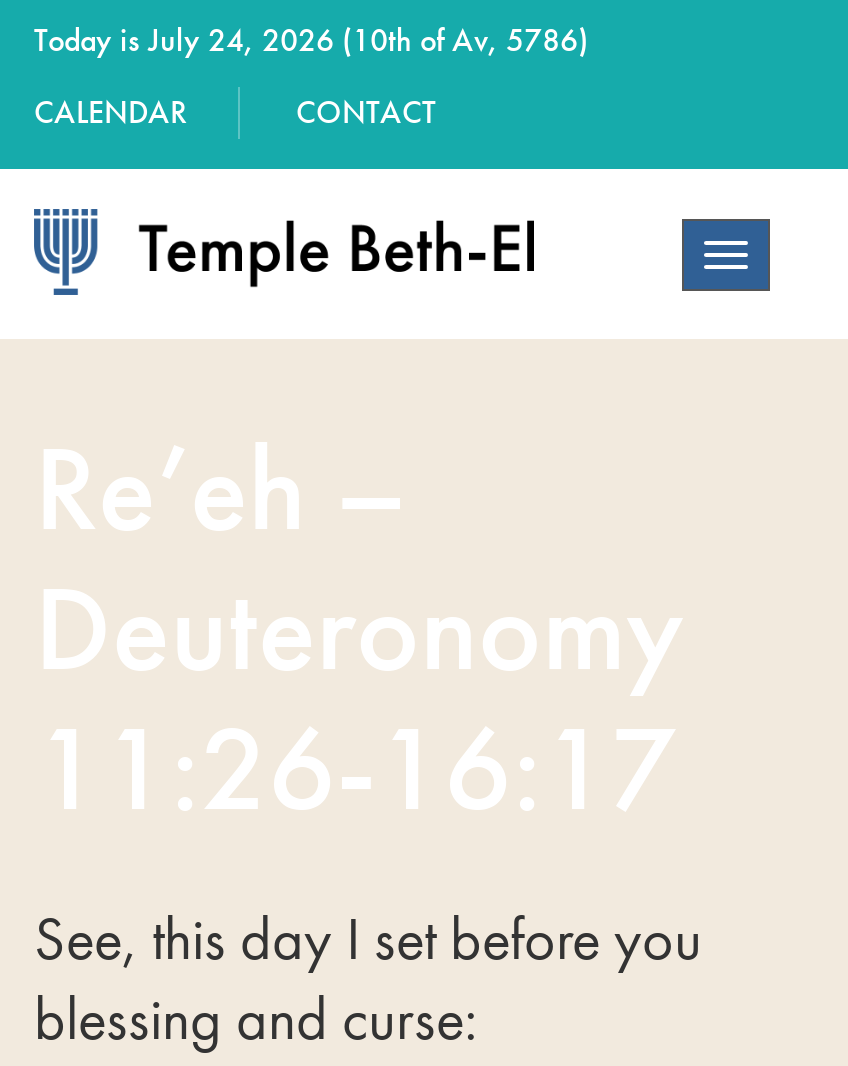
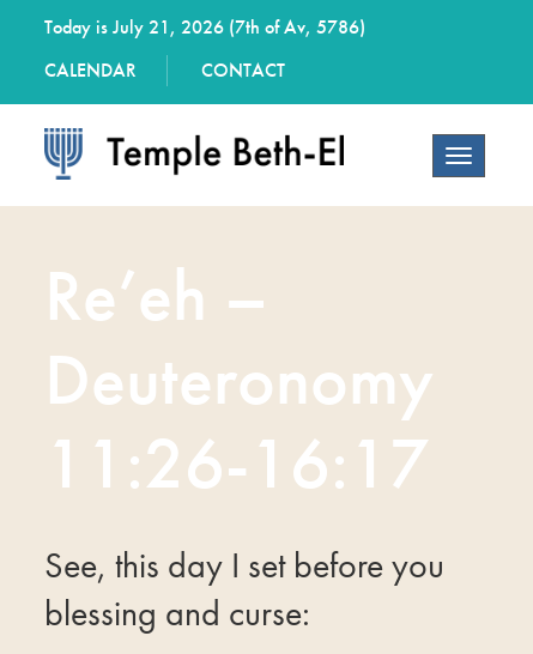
[34,19,588,61] Today is July 24, 2026 (10th of Av, 5786) -> [44,14,365,40] Today is July 21, 2026 (7th of Av, 5786)

